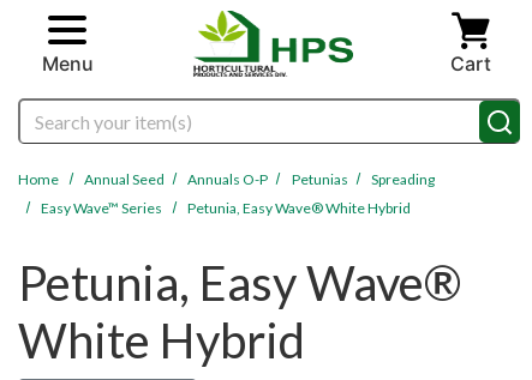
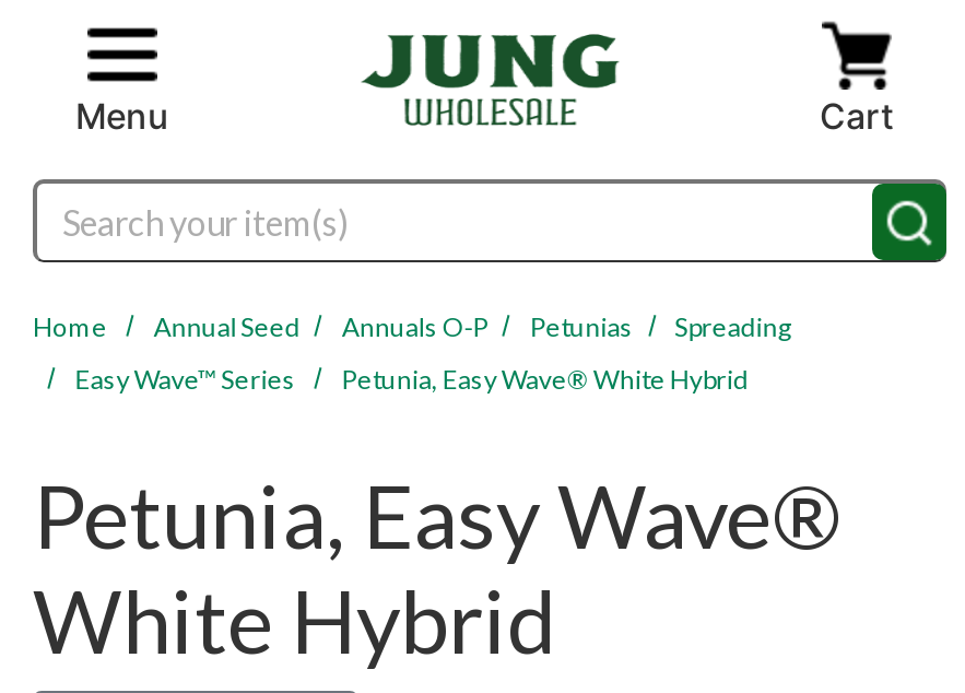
[192,10,354,78] [image] -> [352,20,643,140] [image]

